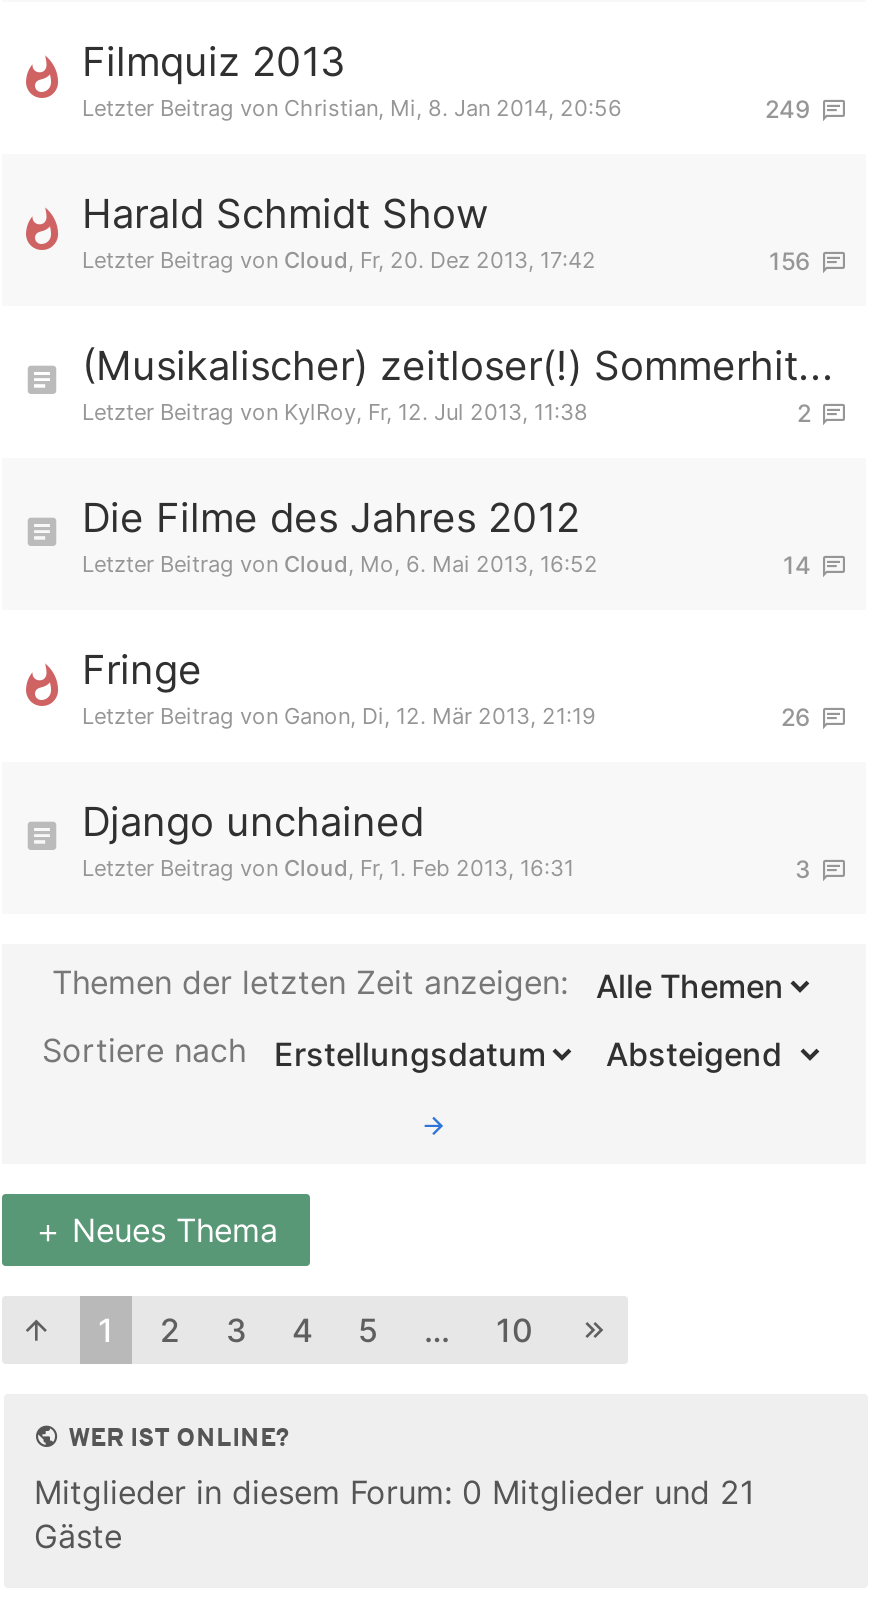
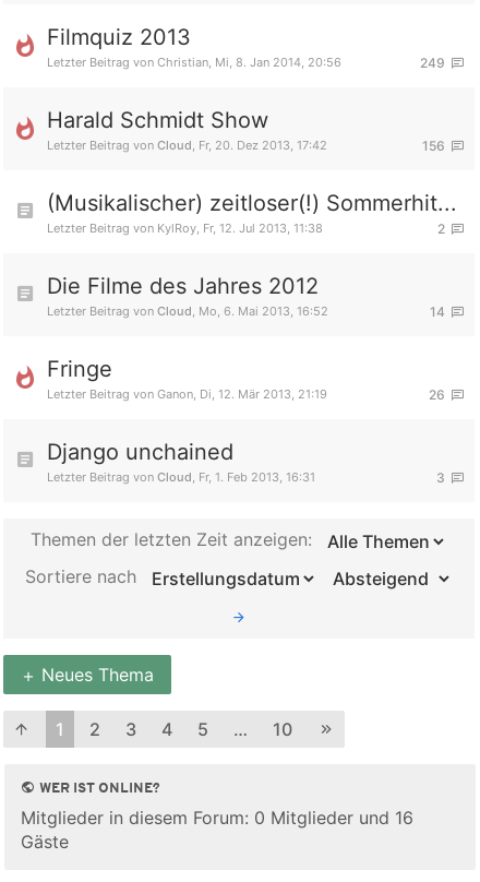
[34,1472,754,1512] Mitglieder in diesem Forum: 0 Mitglieder und 21 -> [21,807,413,829] Mitglieder in diesem Forum: 0 Mitglieder und 16

